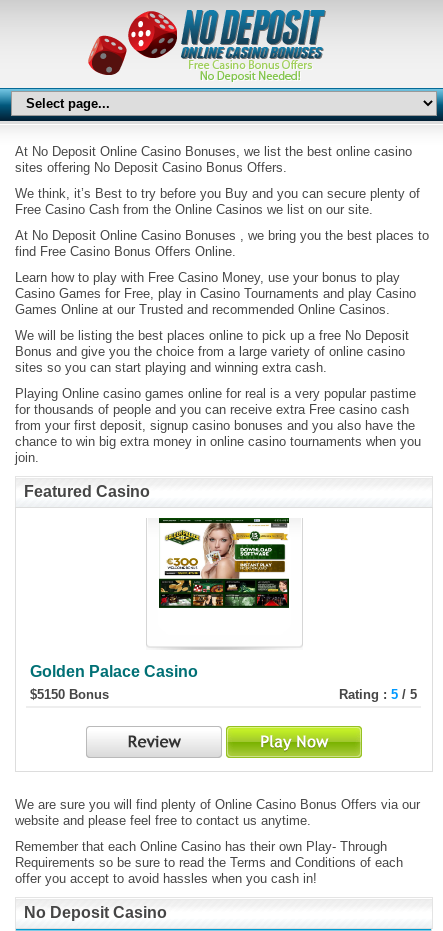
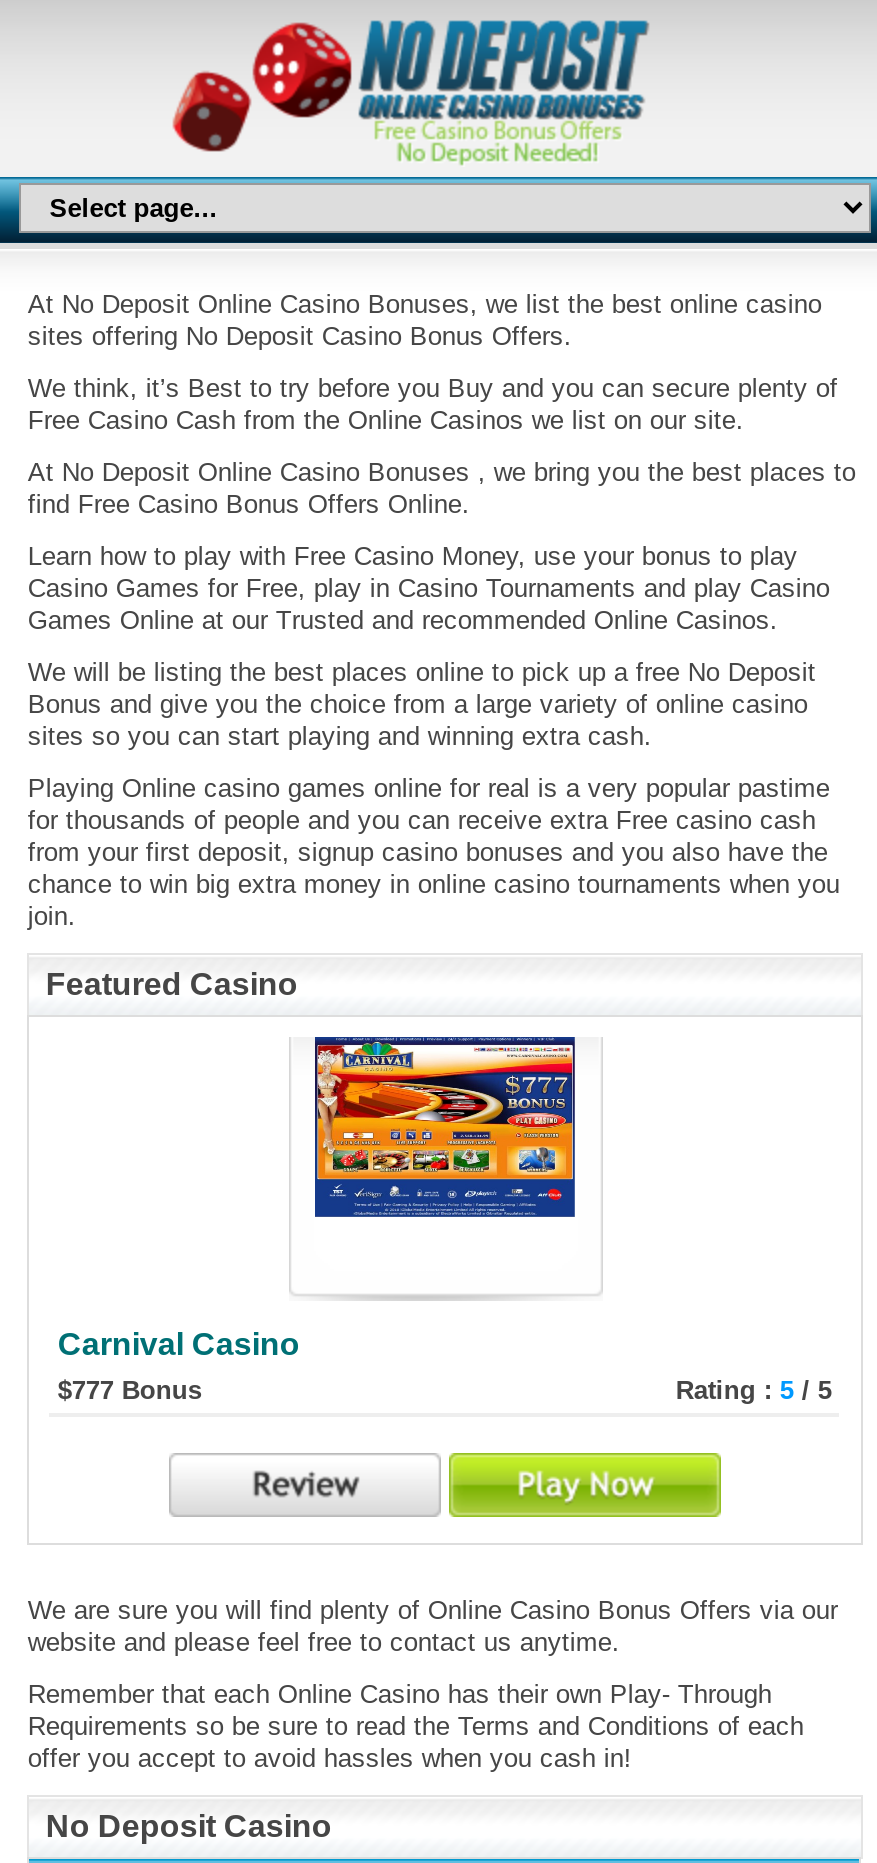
[158,517,290,609] [image] -> [313,1035,577,1219] [image]
[30,663,198,702] Golden Palace Casino | $5150 Bonus -> [58,1327,300,1405] Carnival Casino | $777 Bonus

